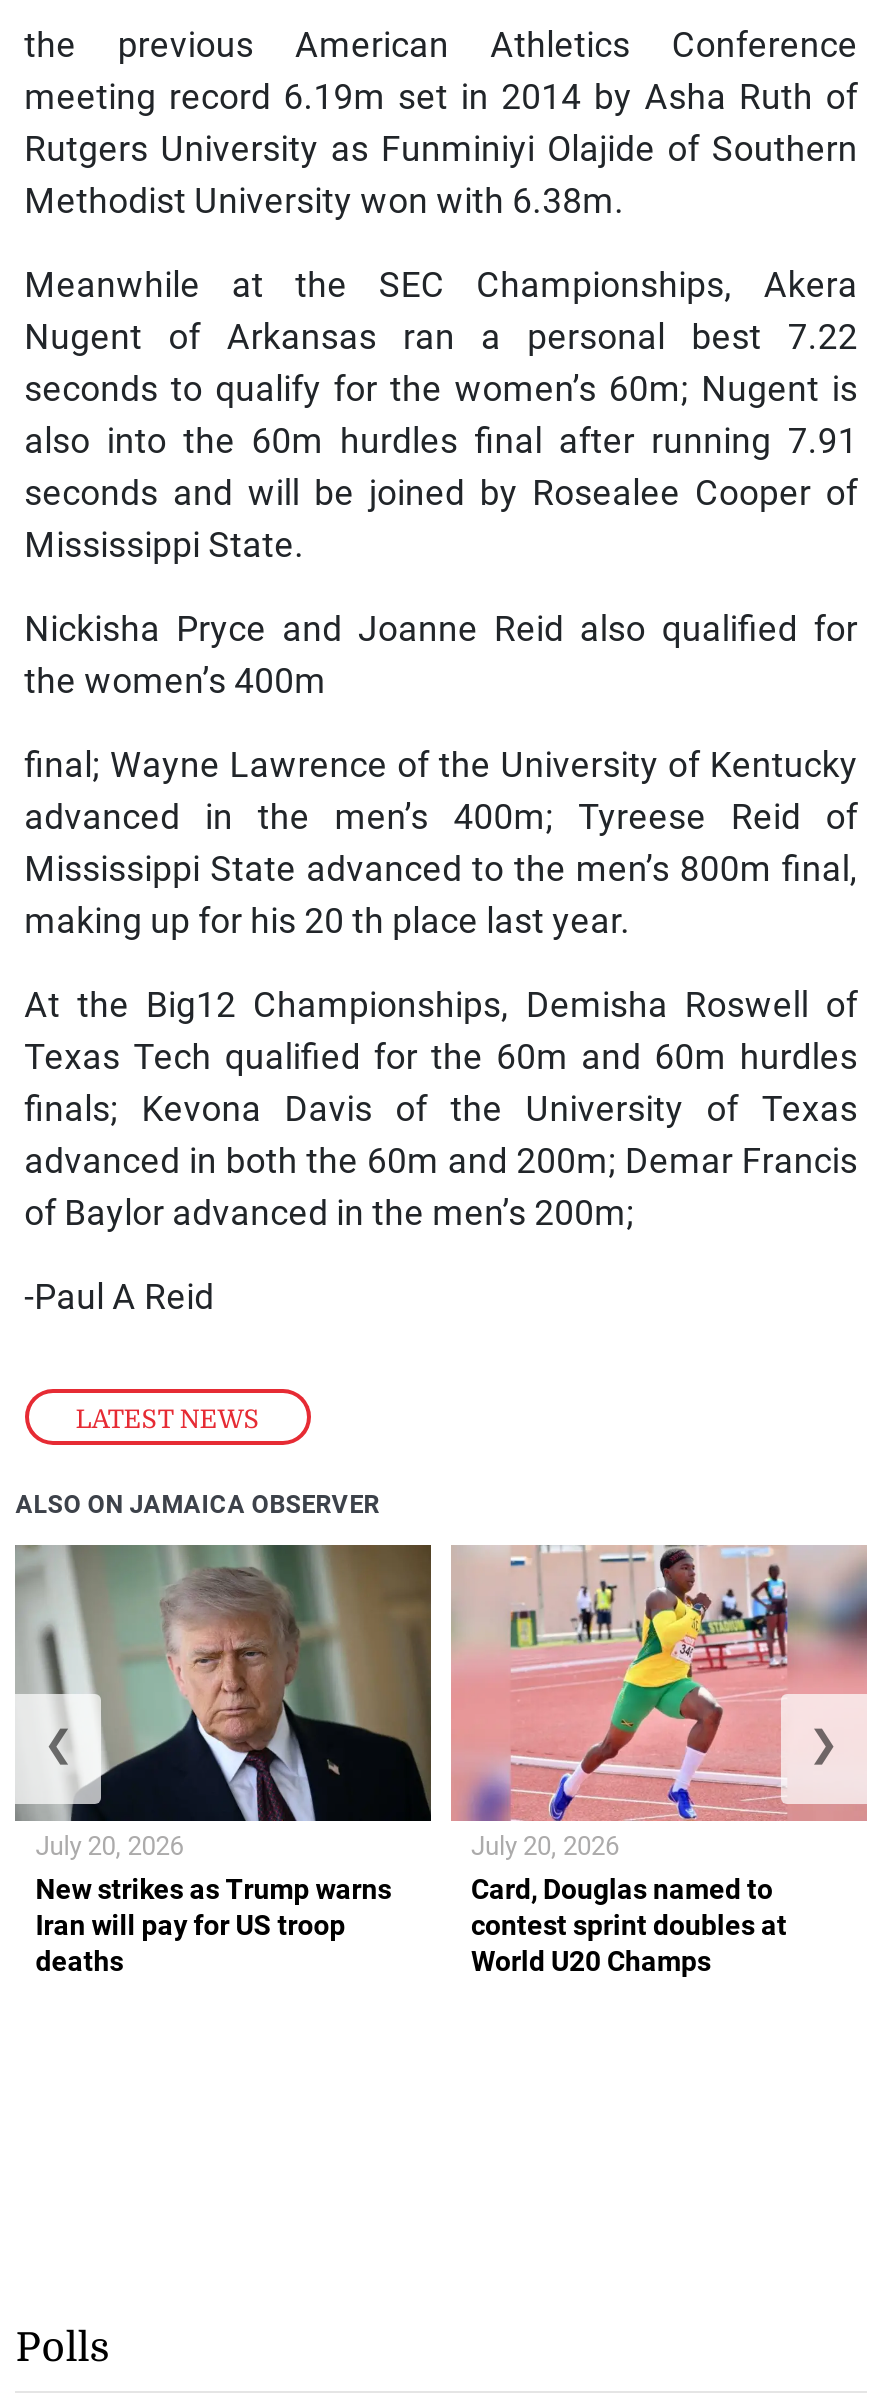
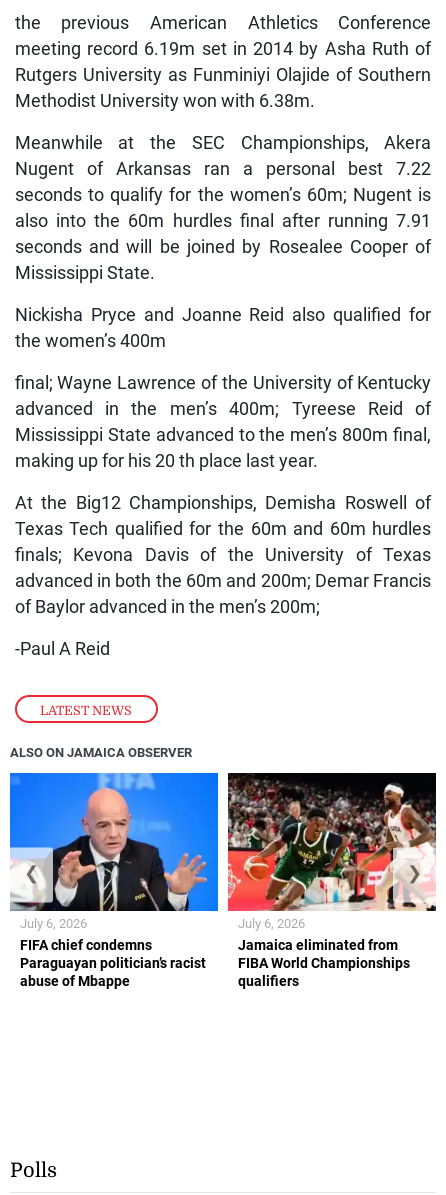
[13,1543,787,1977] [image] | July 20, 2026 | Card, Douglas named to | contest sprint doubles at | World U20 Champs -> [9,772,410,989] [image] | July 6, 2026 | Jamaica eliminated from | FIBA World Championships | qualifiers
[451,1545,869,1861] [image] | July 20, 2026 -> [227,772,437,931] [image] | July 6, 2026
[35,1873,391,1977] New strikes as Trump warns | Iran will pay for US troop | deaths -> [20,937,206,989] FIFA chief condemns | Paraguayan politician’s racist | abuse of Mbappe

